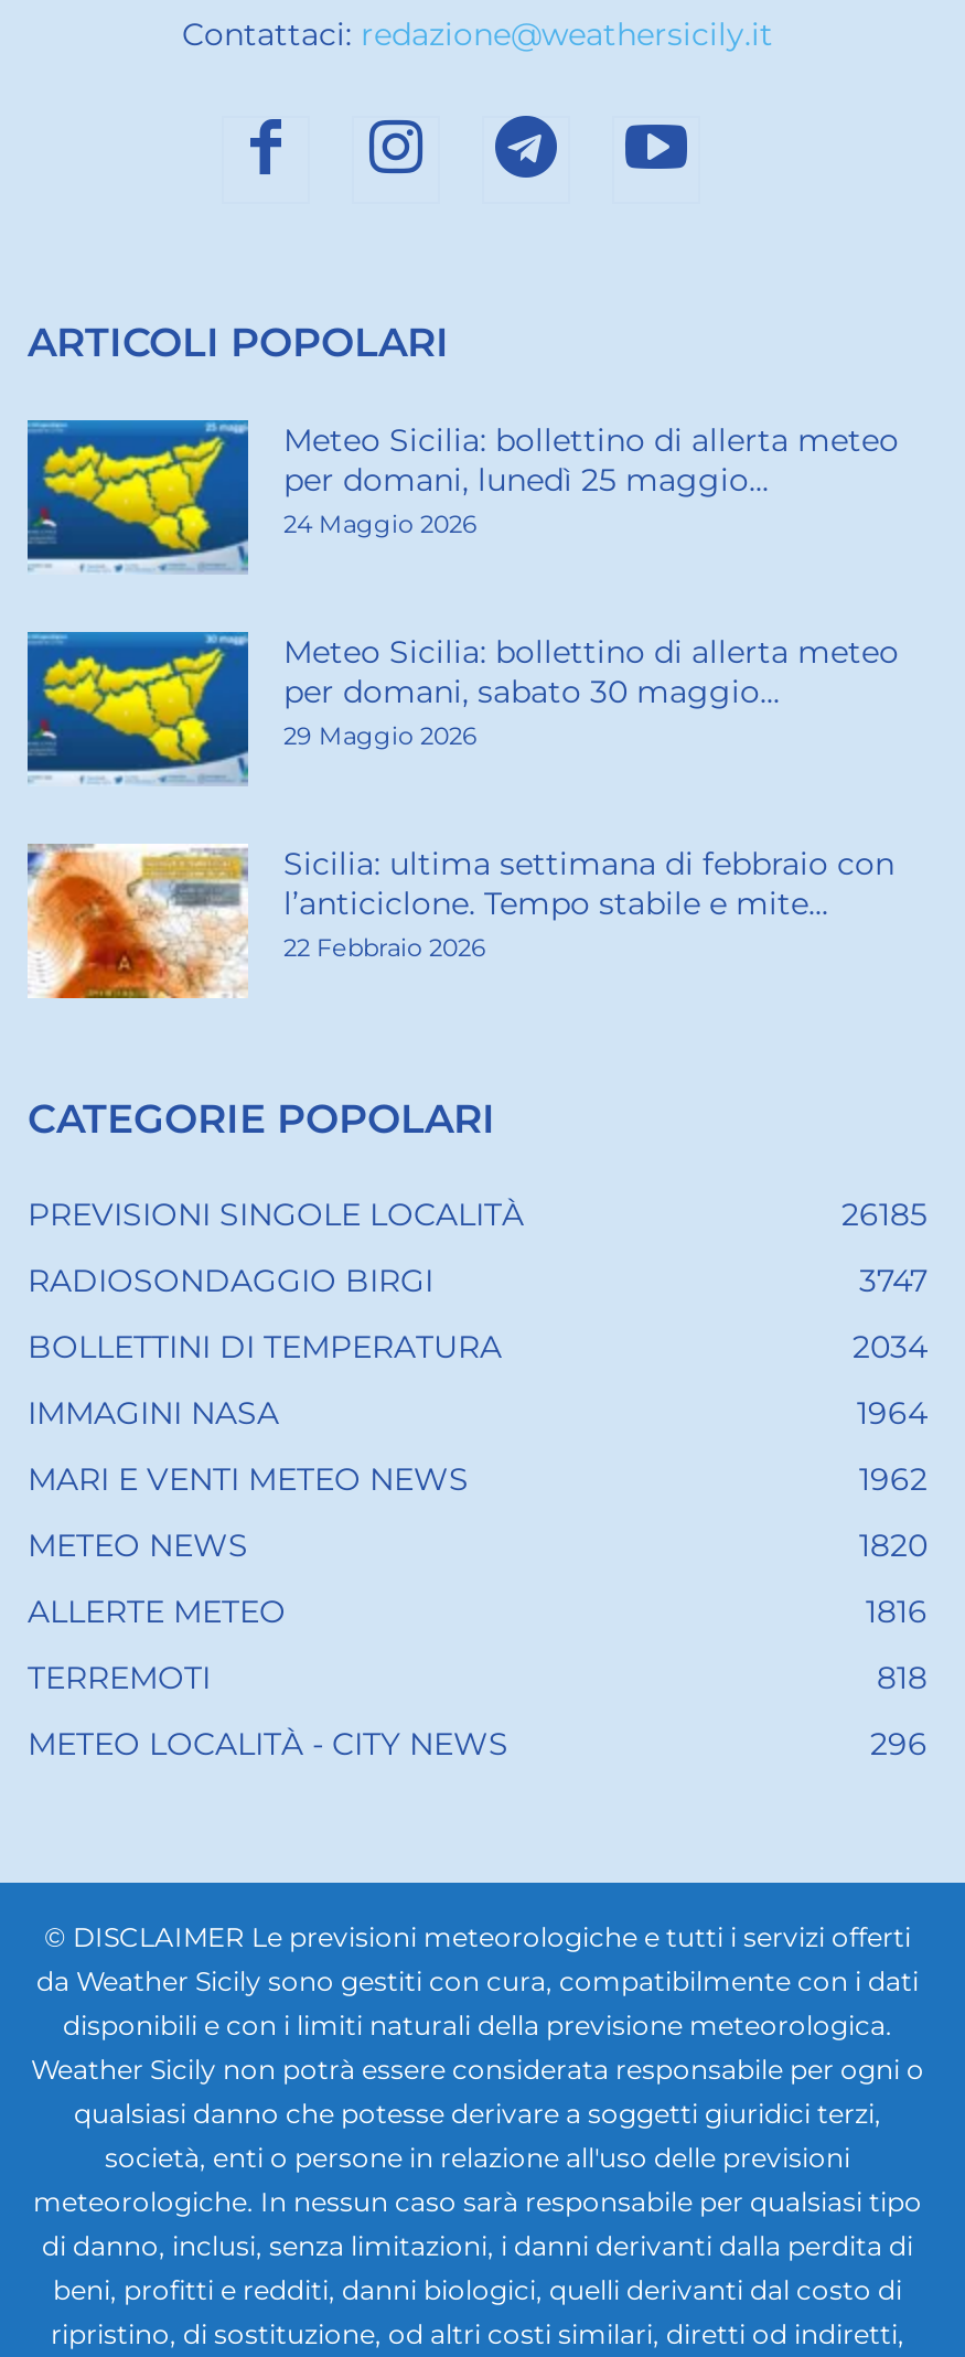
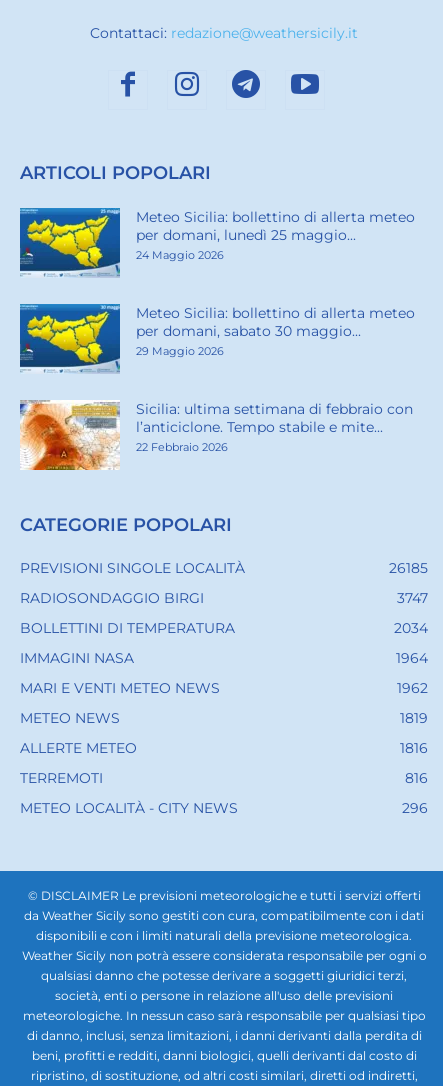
[859,1525,928,1565] 1820 -> [400,709,428,727] 1819
[877,1657,928,1697] 818 -> [405,769,428,787] 816

